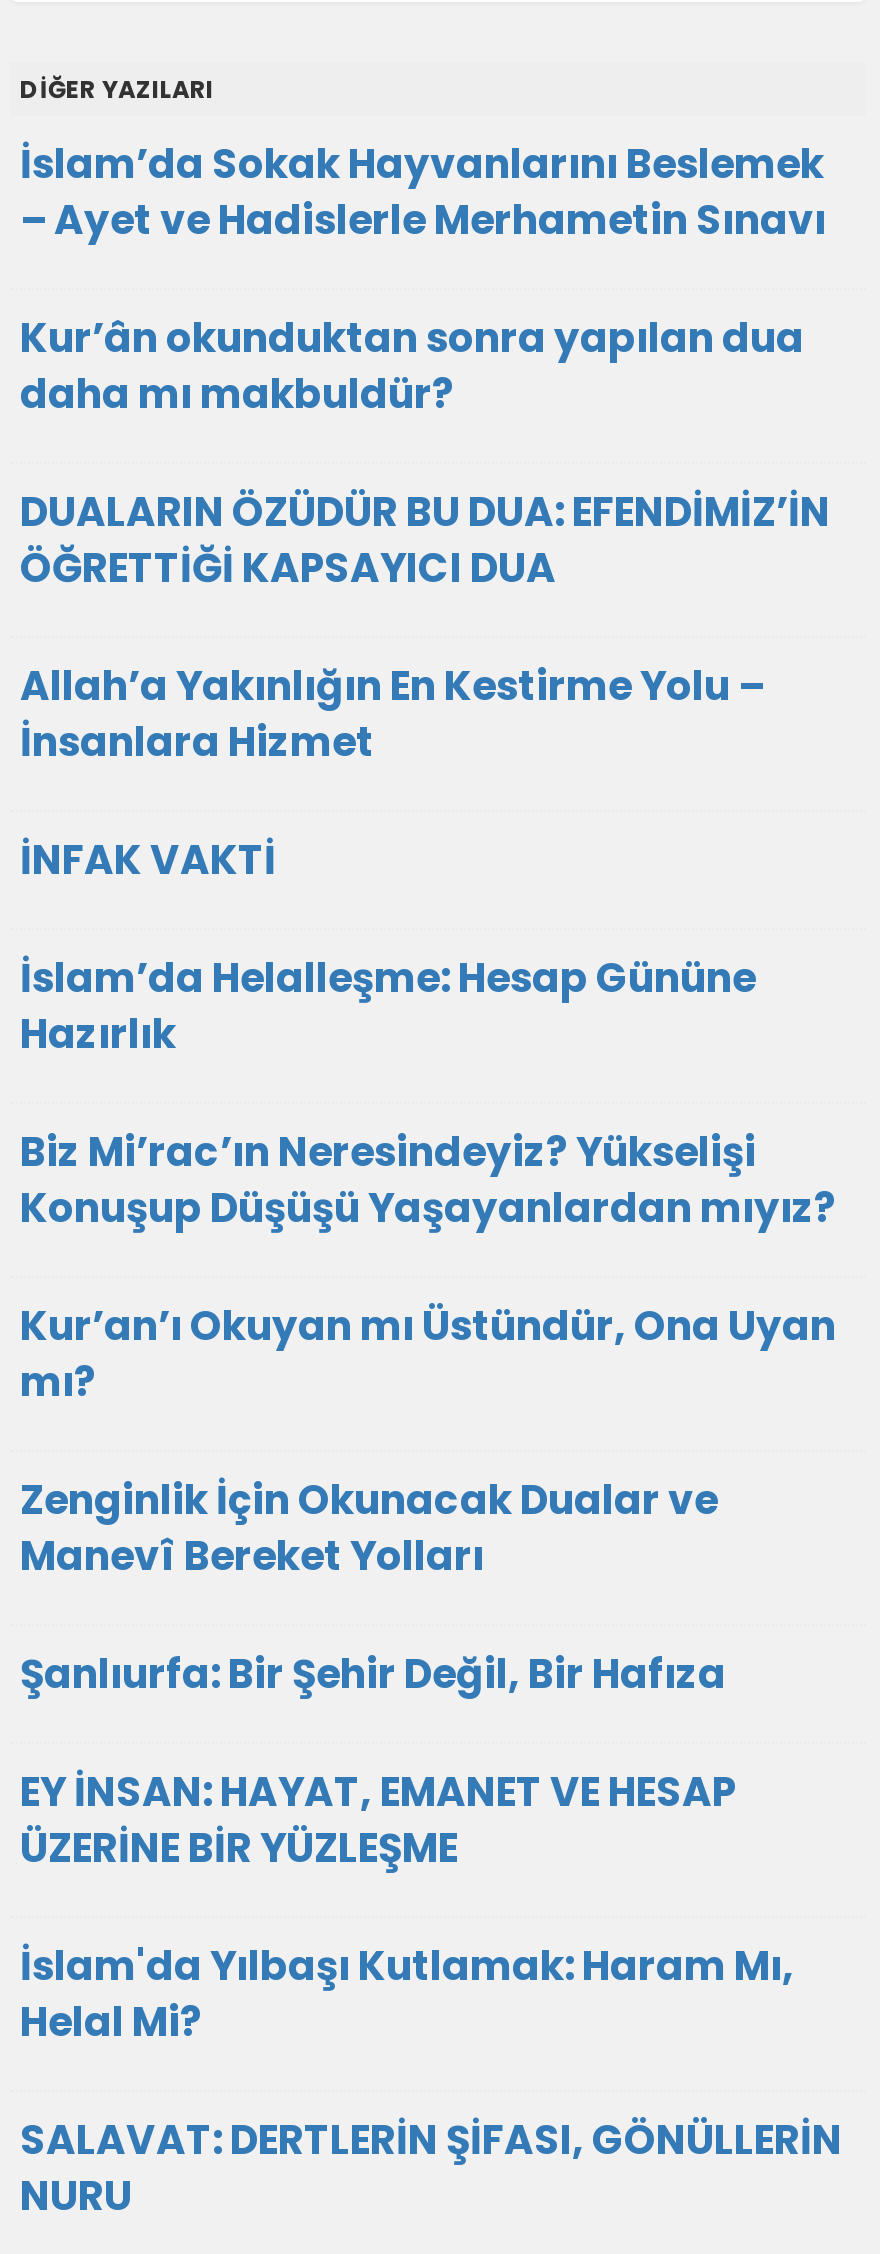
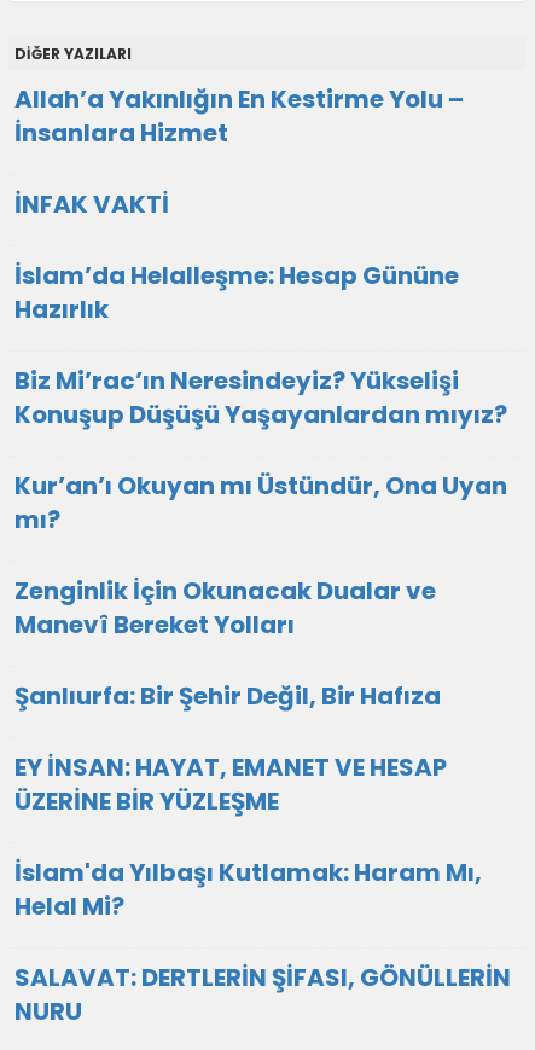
[20,136,830,596] İslam’da Sokak Hayvanlarını Beslemek | – Ayet ve Hadislerle Merhametin Sınavı | Kur’ân okunduktan sonra yapılan dua | daha mı makbuldür? | DUALARIN ÖZÜDÜR BU DUA: EFENDİMİZ’İN | ÖĞRETTİĞİ KAPSAYICI DUA -> none

